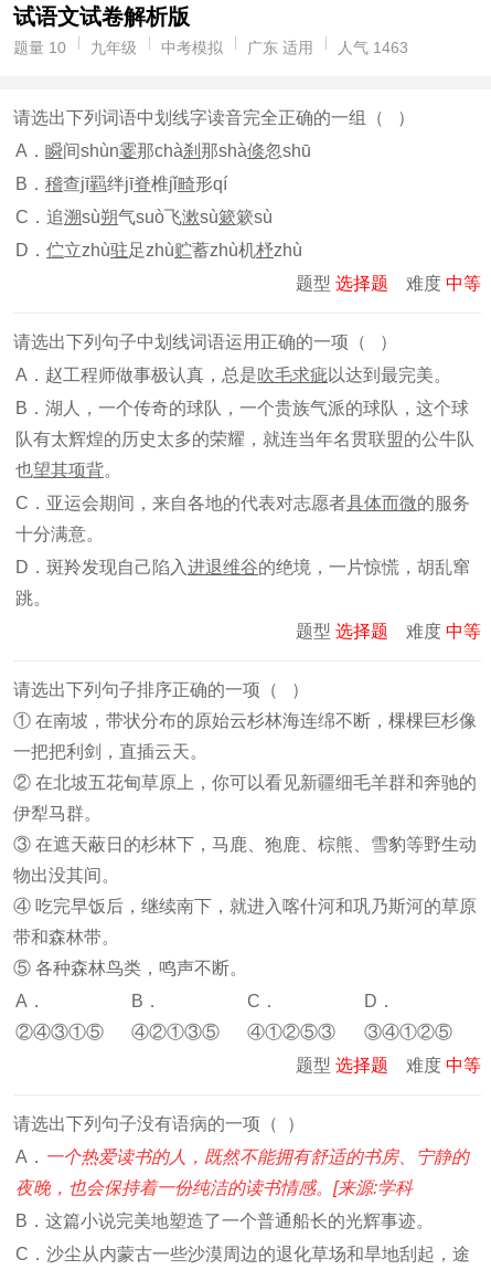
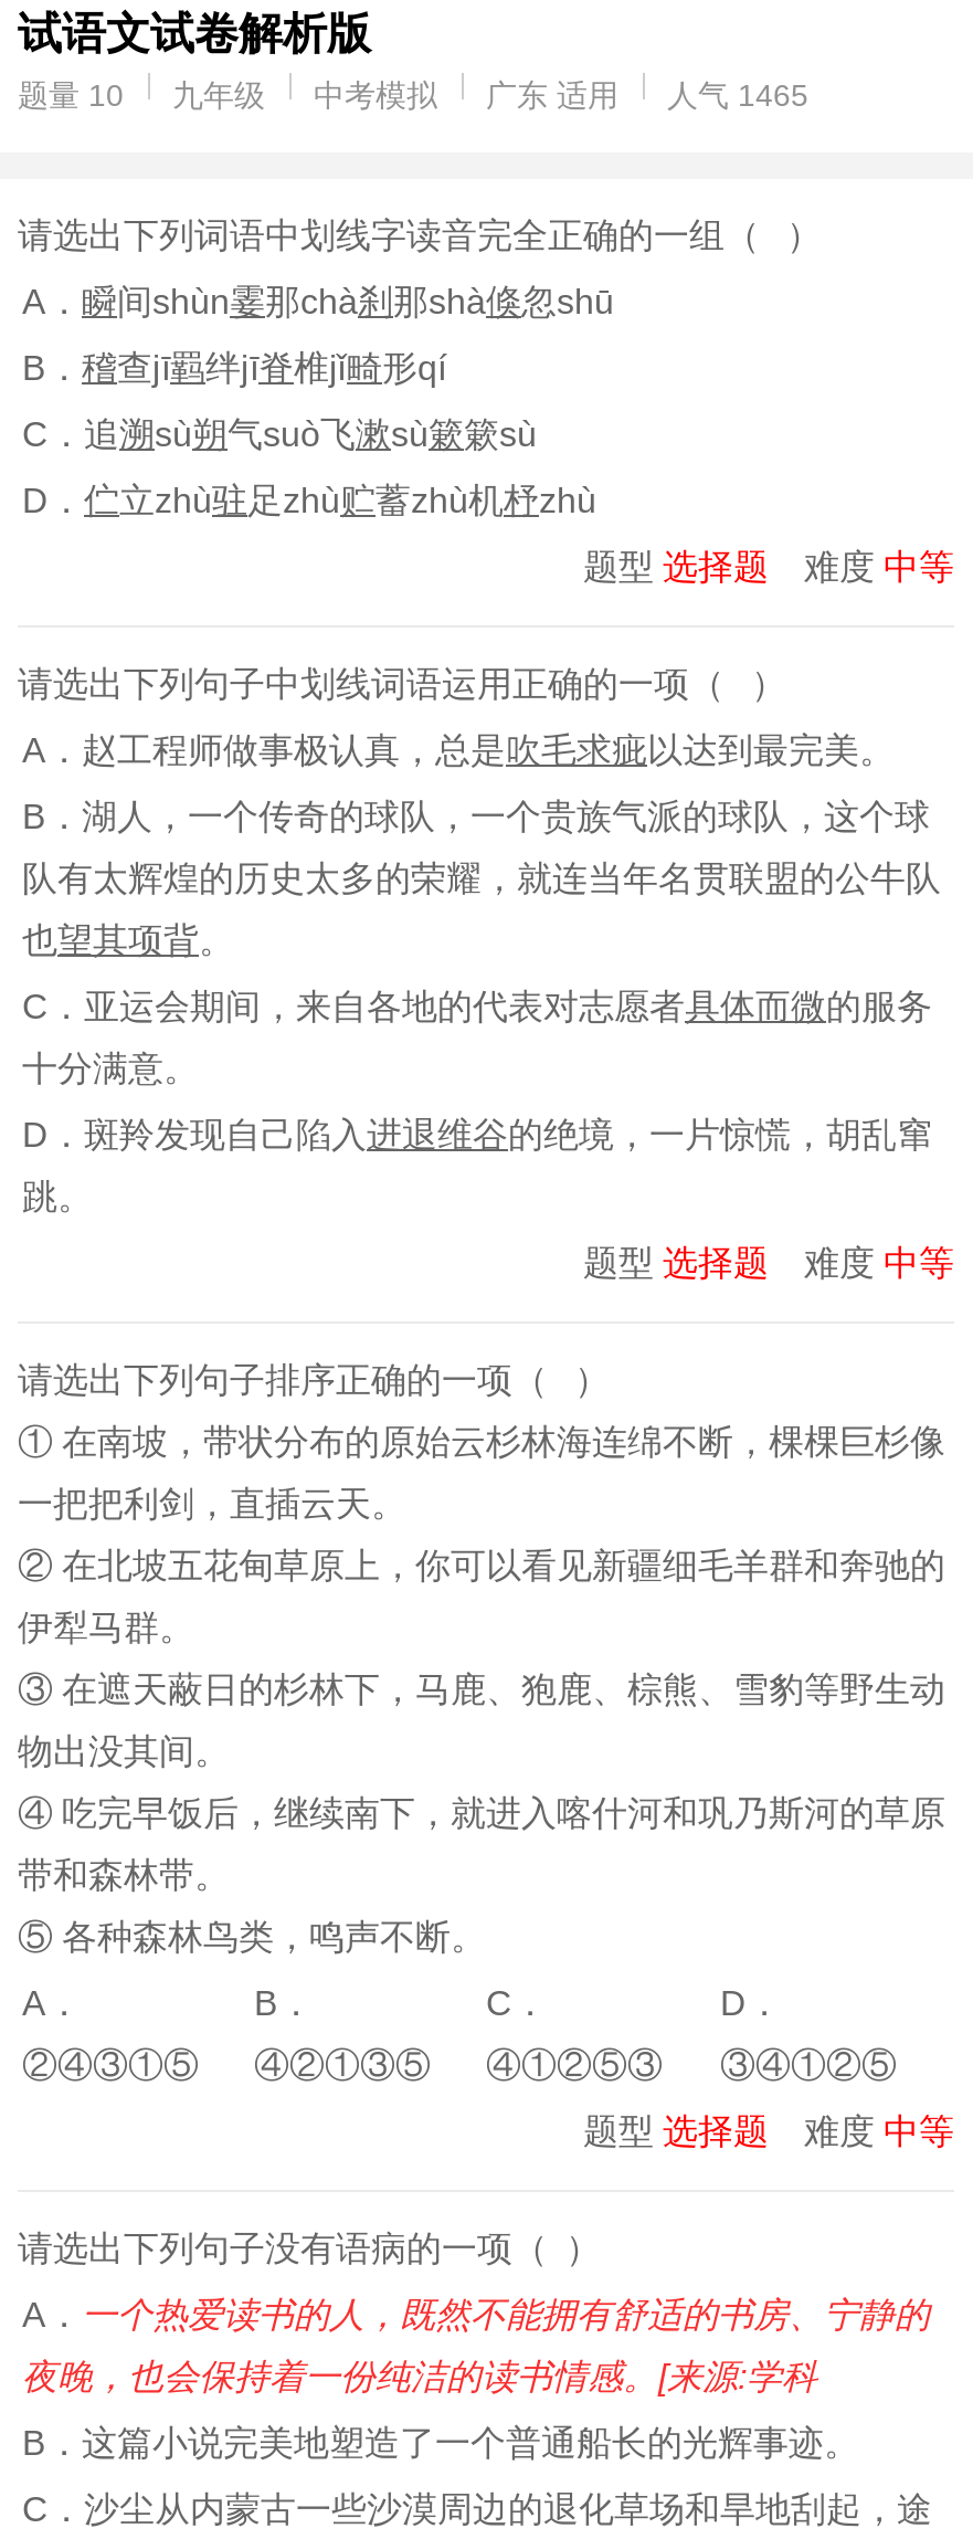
[13,39,408,56] 题量 10 九年级 中考模拟 广东 适用 人气 1463 -> [18,77,808,113] 题量 10 九年级 中考模拟 广东 适用 人气 1465

